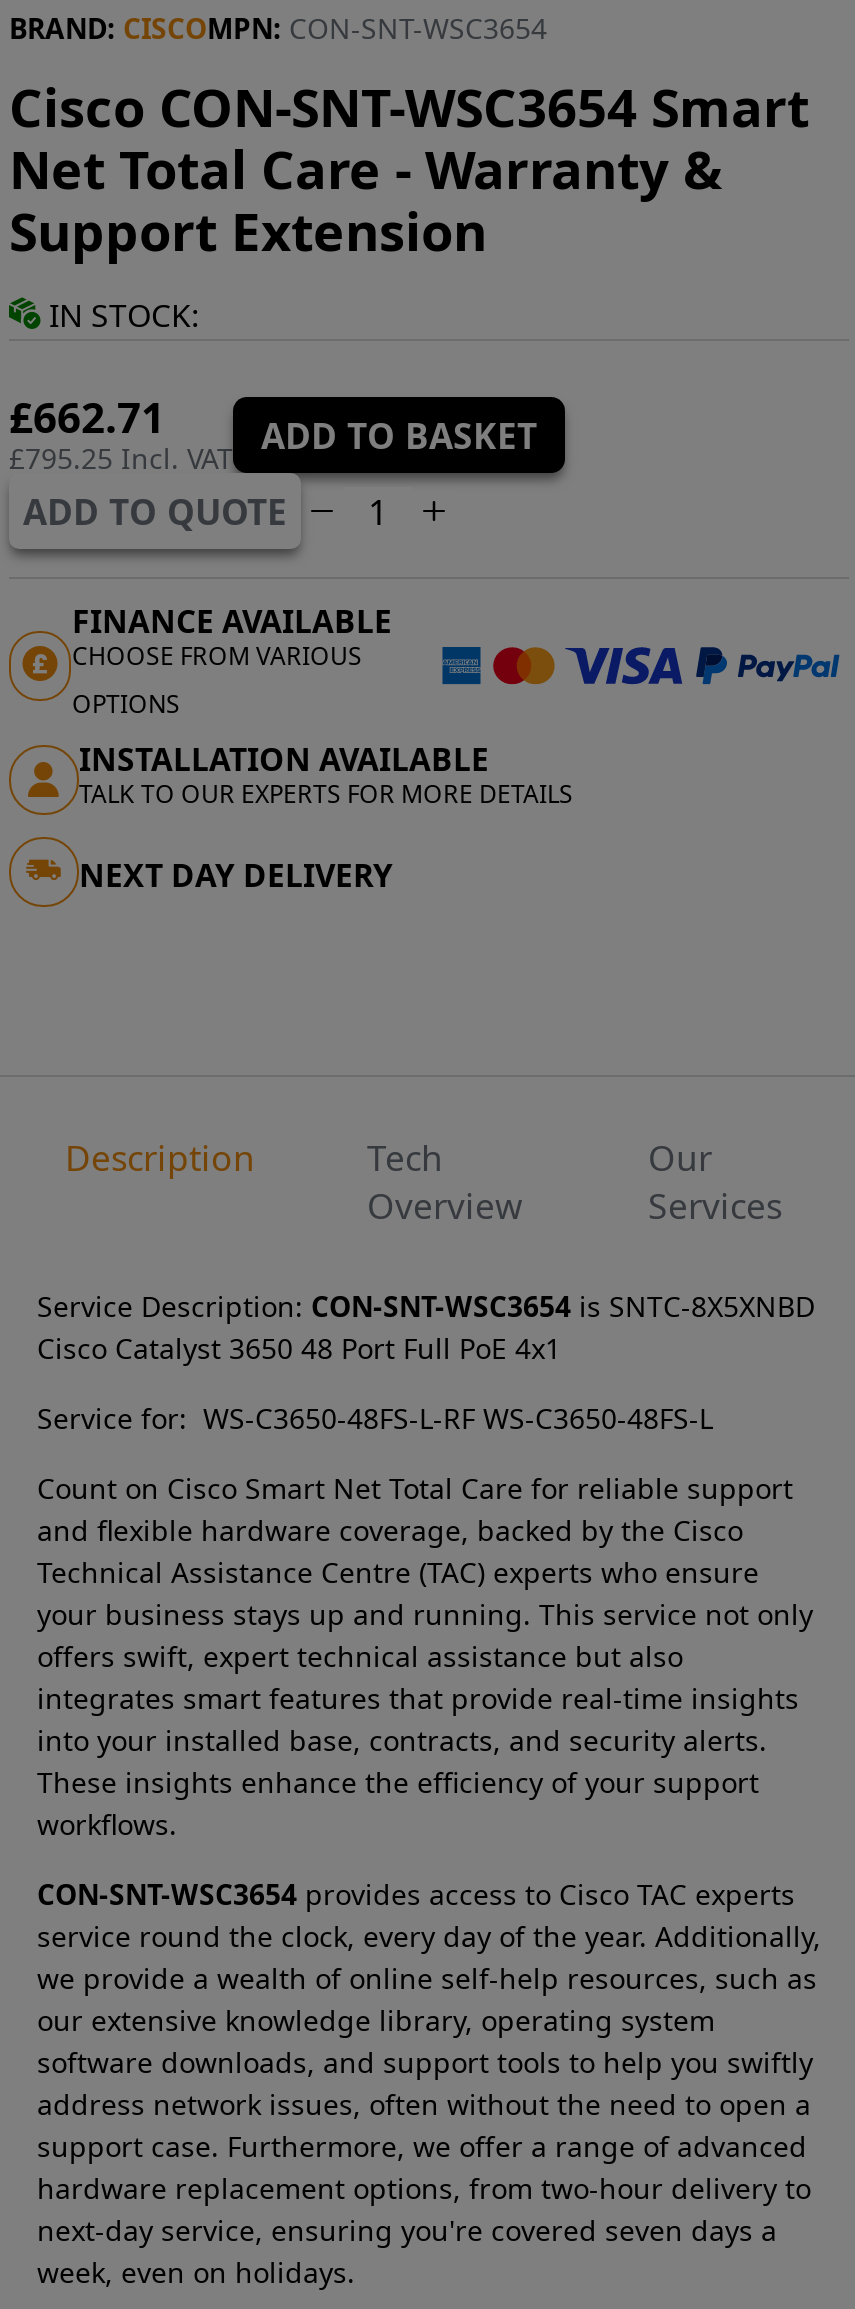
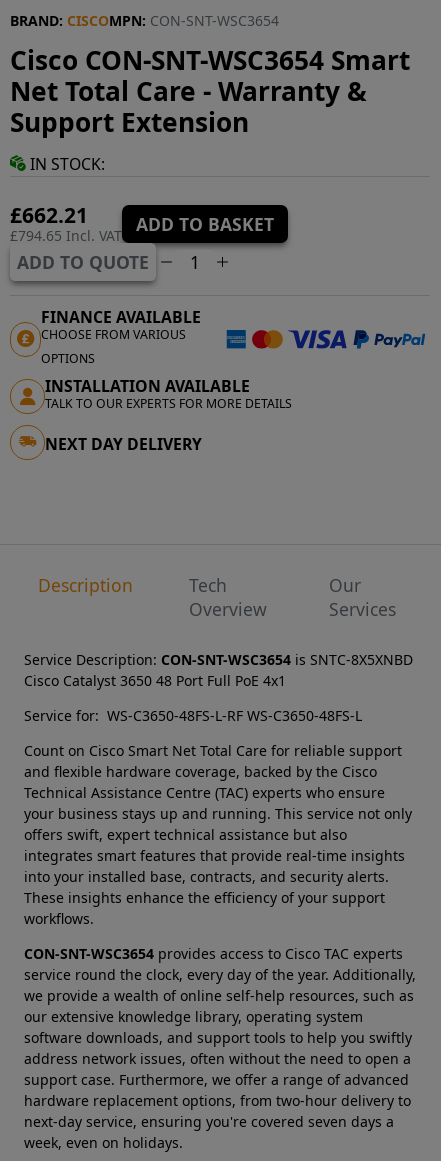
[9,389,165,445] £662.71 -> [10,201,88,229] £662.21
[9,439,233,477] £795.25 Incl. VAT -> [10,226,122,245] £794.65 Incl. VAT

